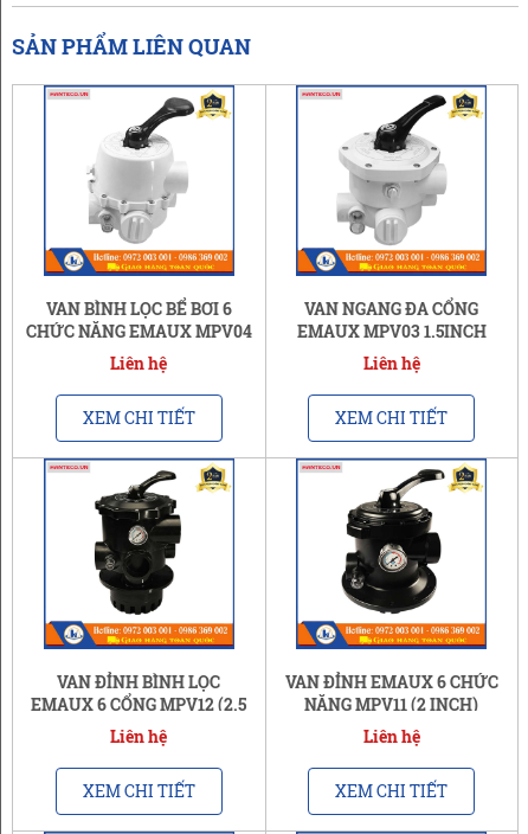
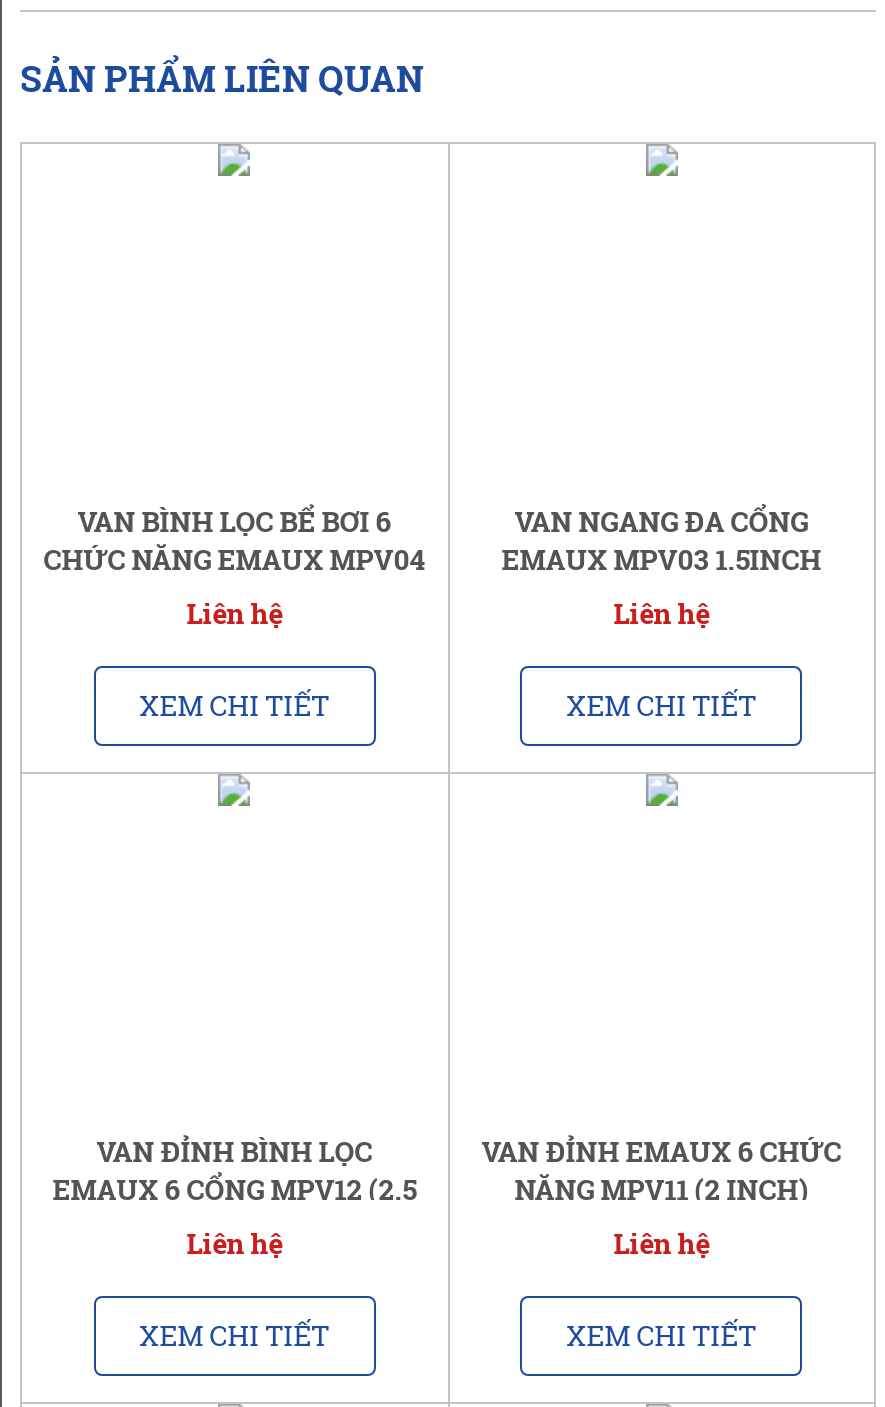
[43,84,236,277] [image] -> none
[295,84,488,277] [image] -> none
[43,457,236,650] [image] -> none
[295,457,488,650] [image] -> none

